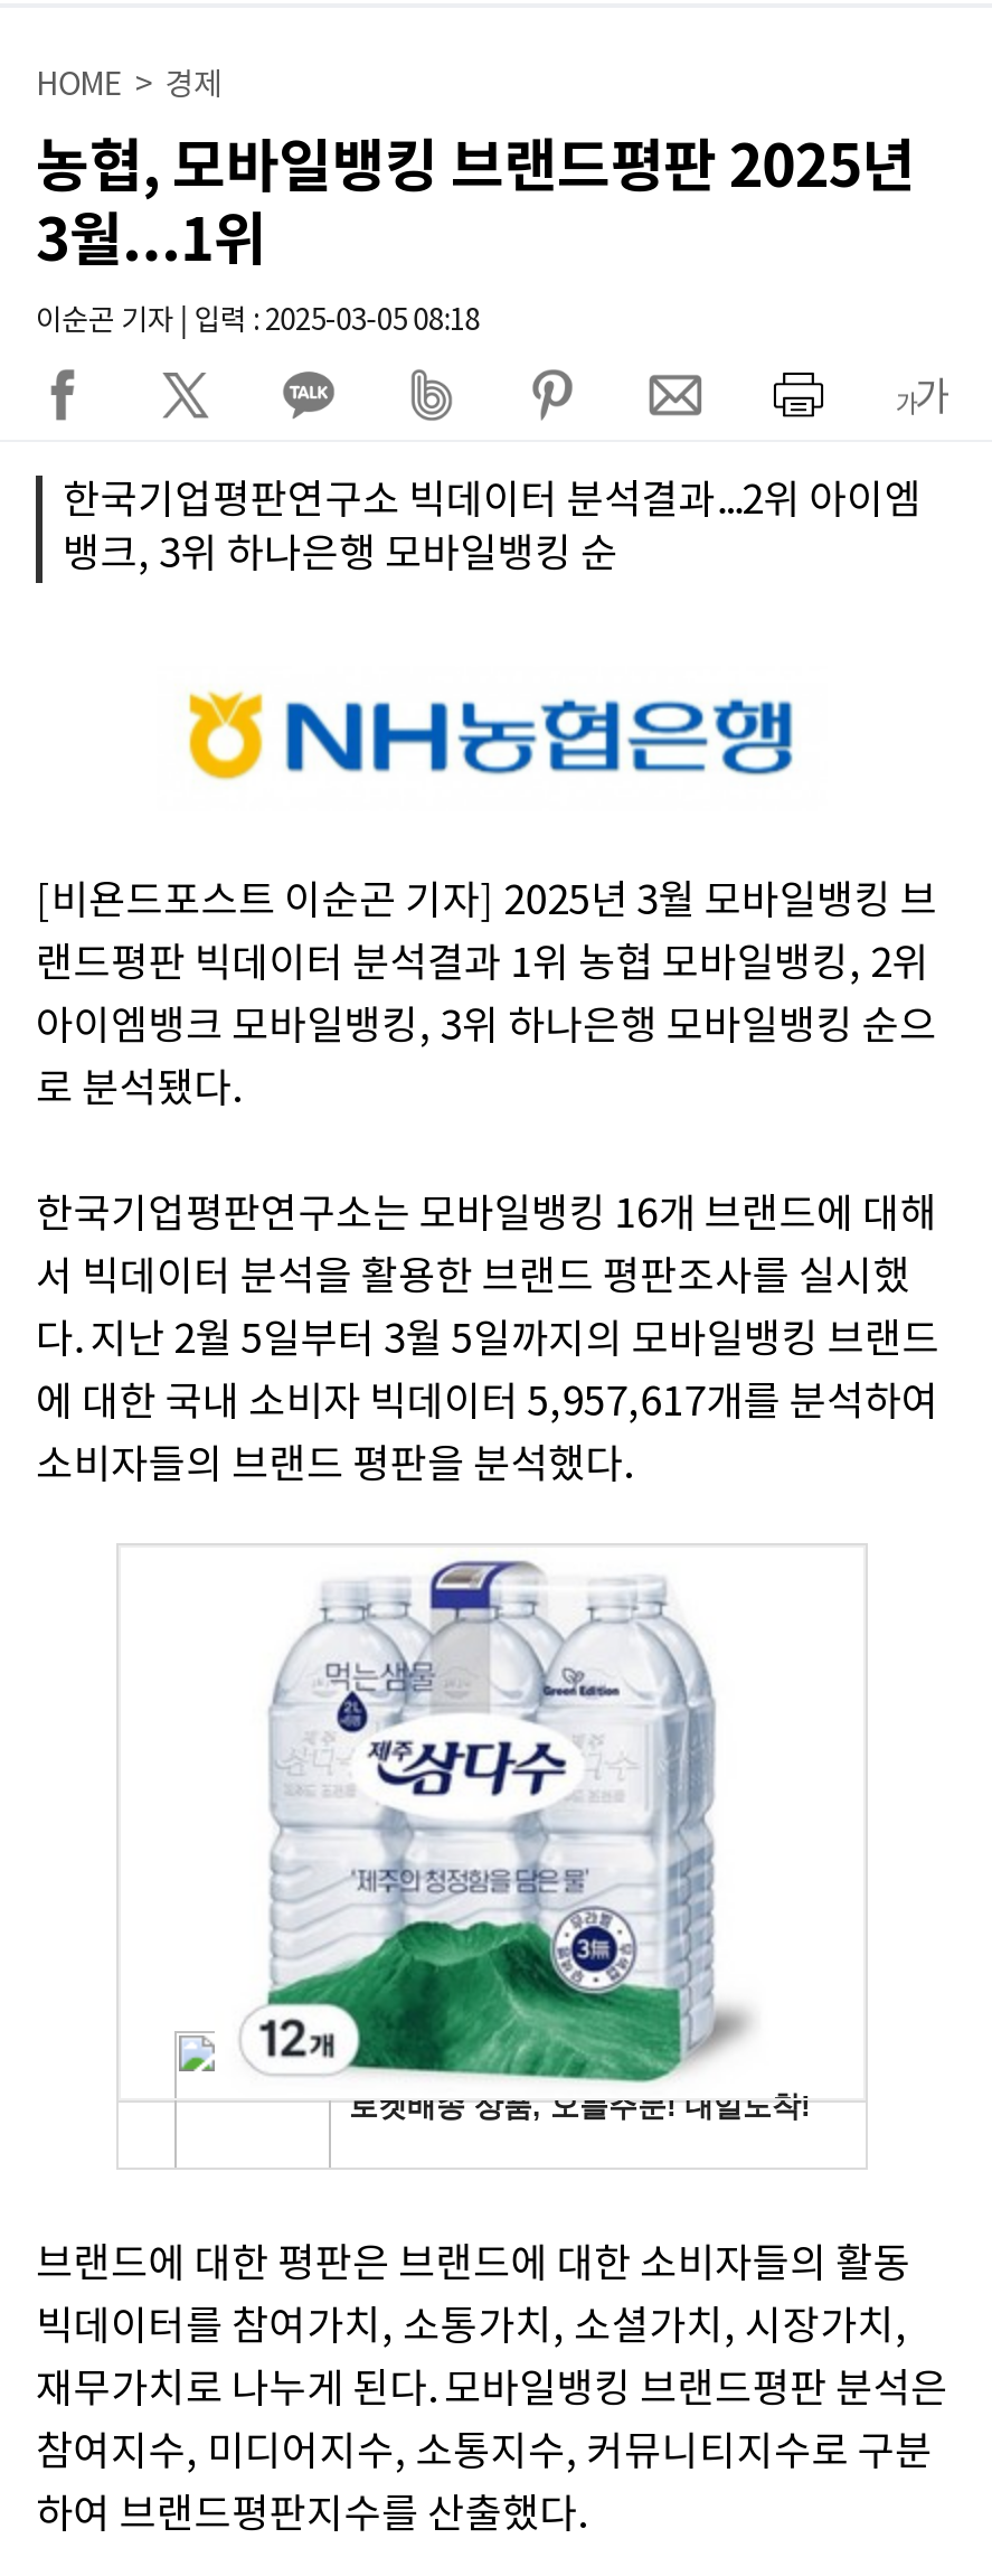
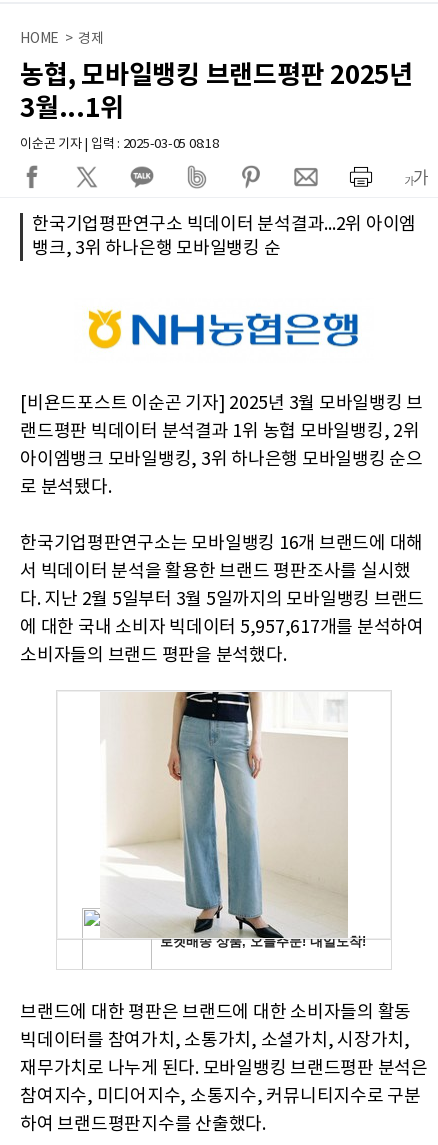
[219,1548,769,2100] [image] -> [101,691,349,939] [image]

